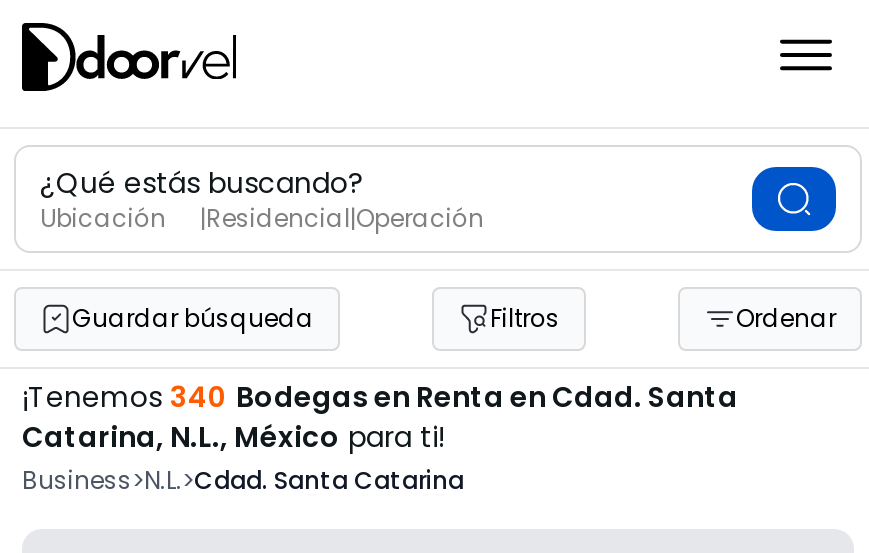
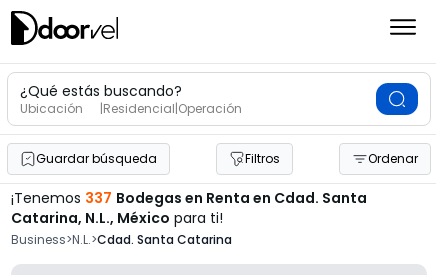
[22,377,738,417] ¡Tenemos 340 Bodegas en Renta en Cdad. Santa -> [11,188,367,208] ¡Tenemos 337 Bodegas en Renta en Cdad. Santa

